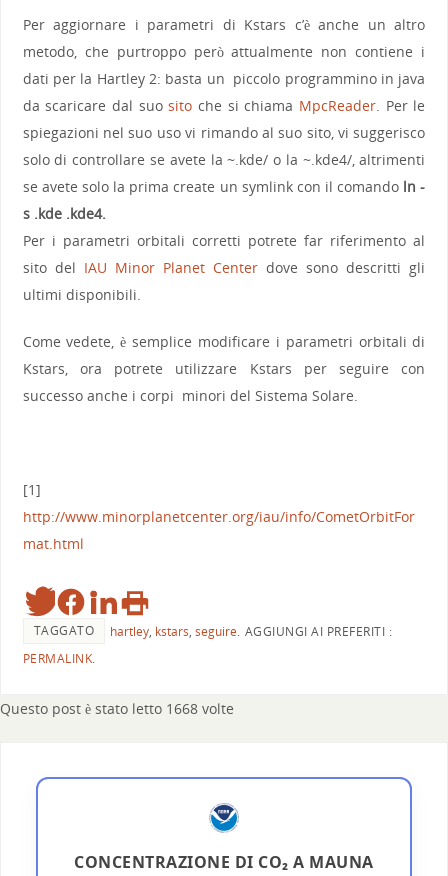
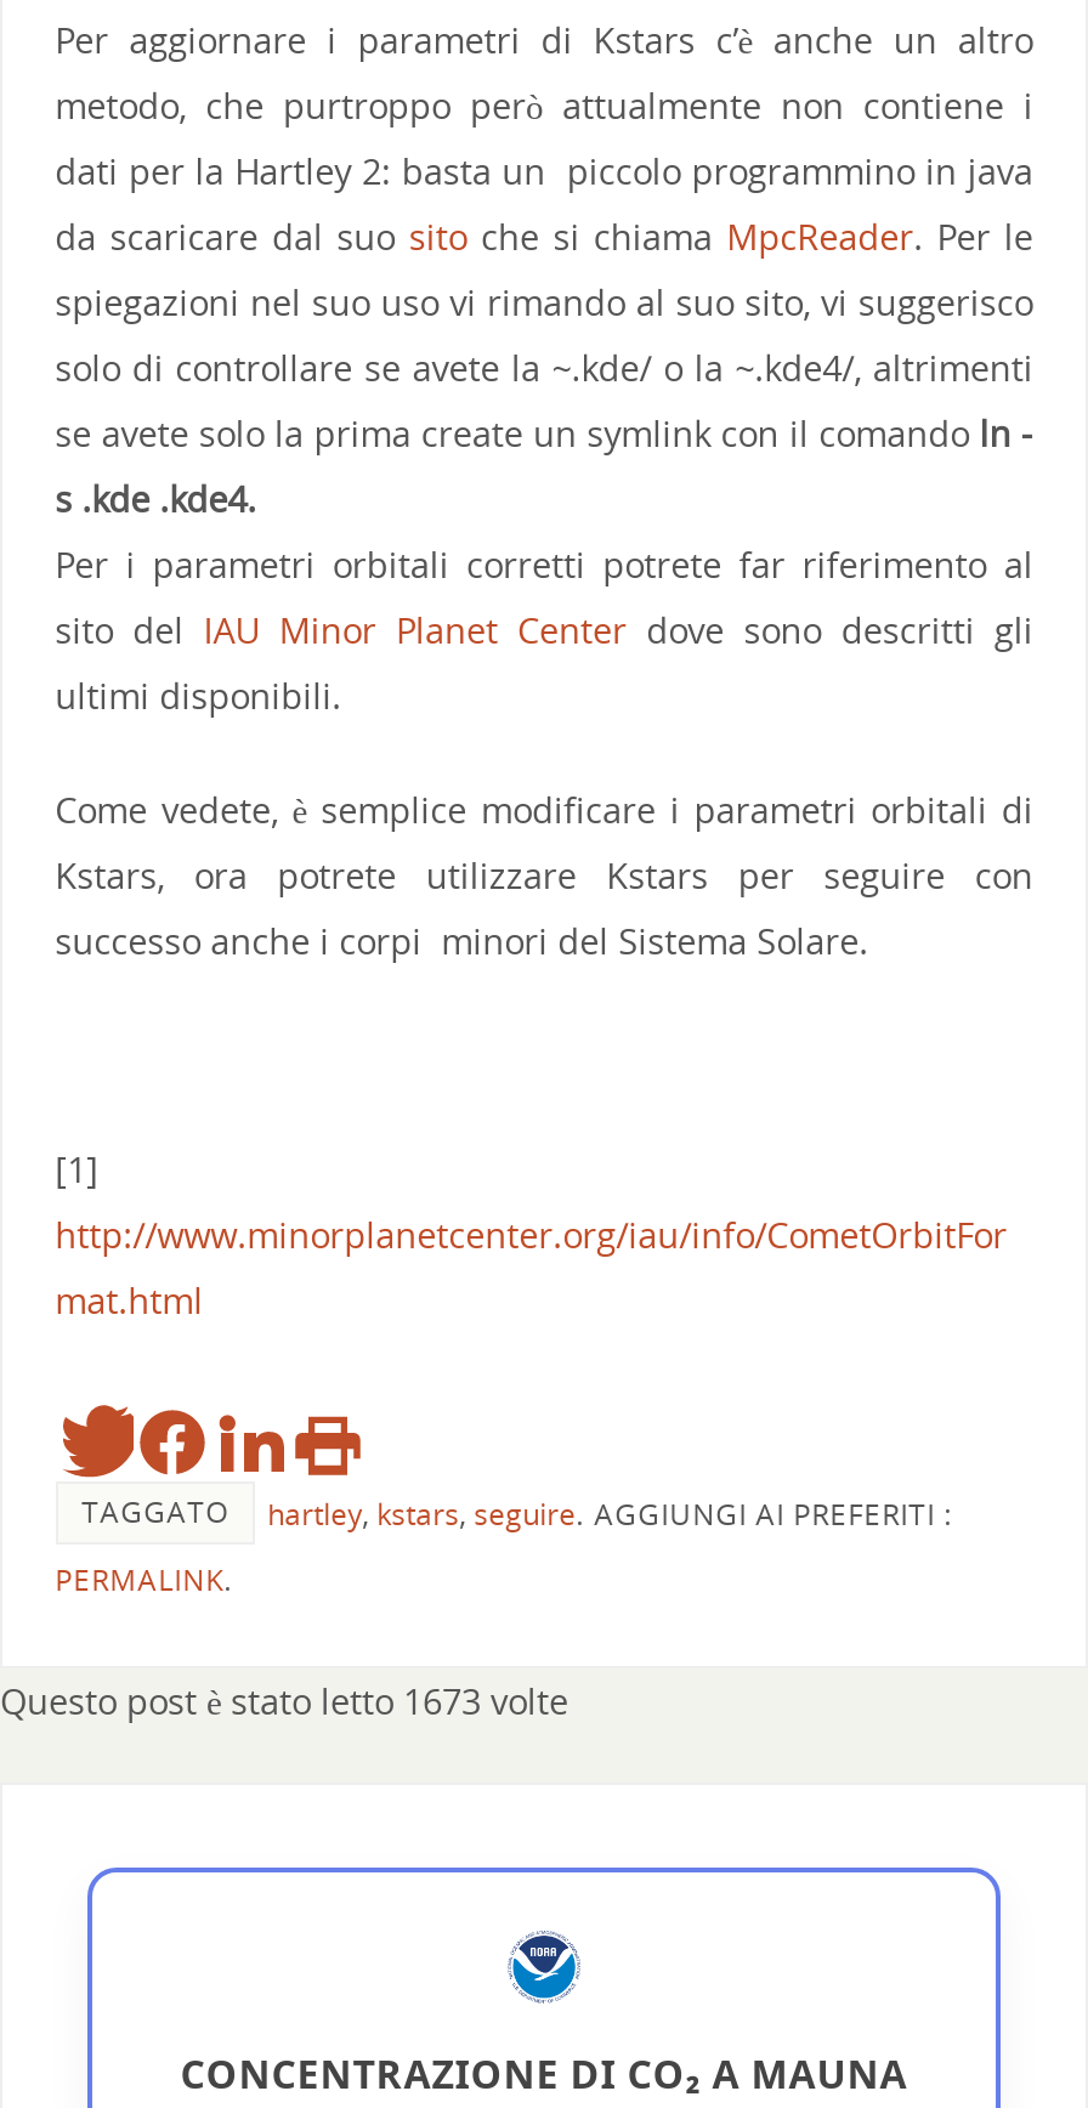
[0,699,234,718] Questo post è stato letto 1668 volte -> [0,1677,568,1723] Questo post è stato letto 1673 volte

